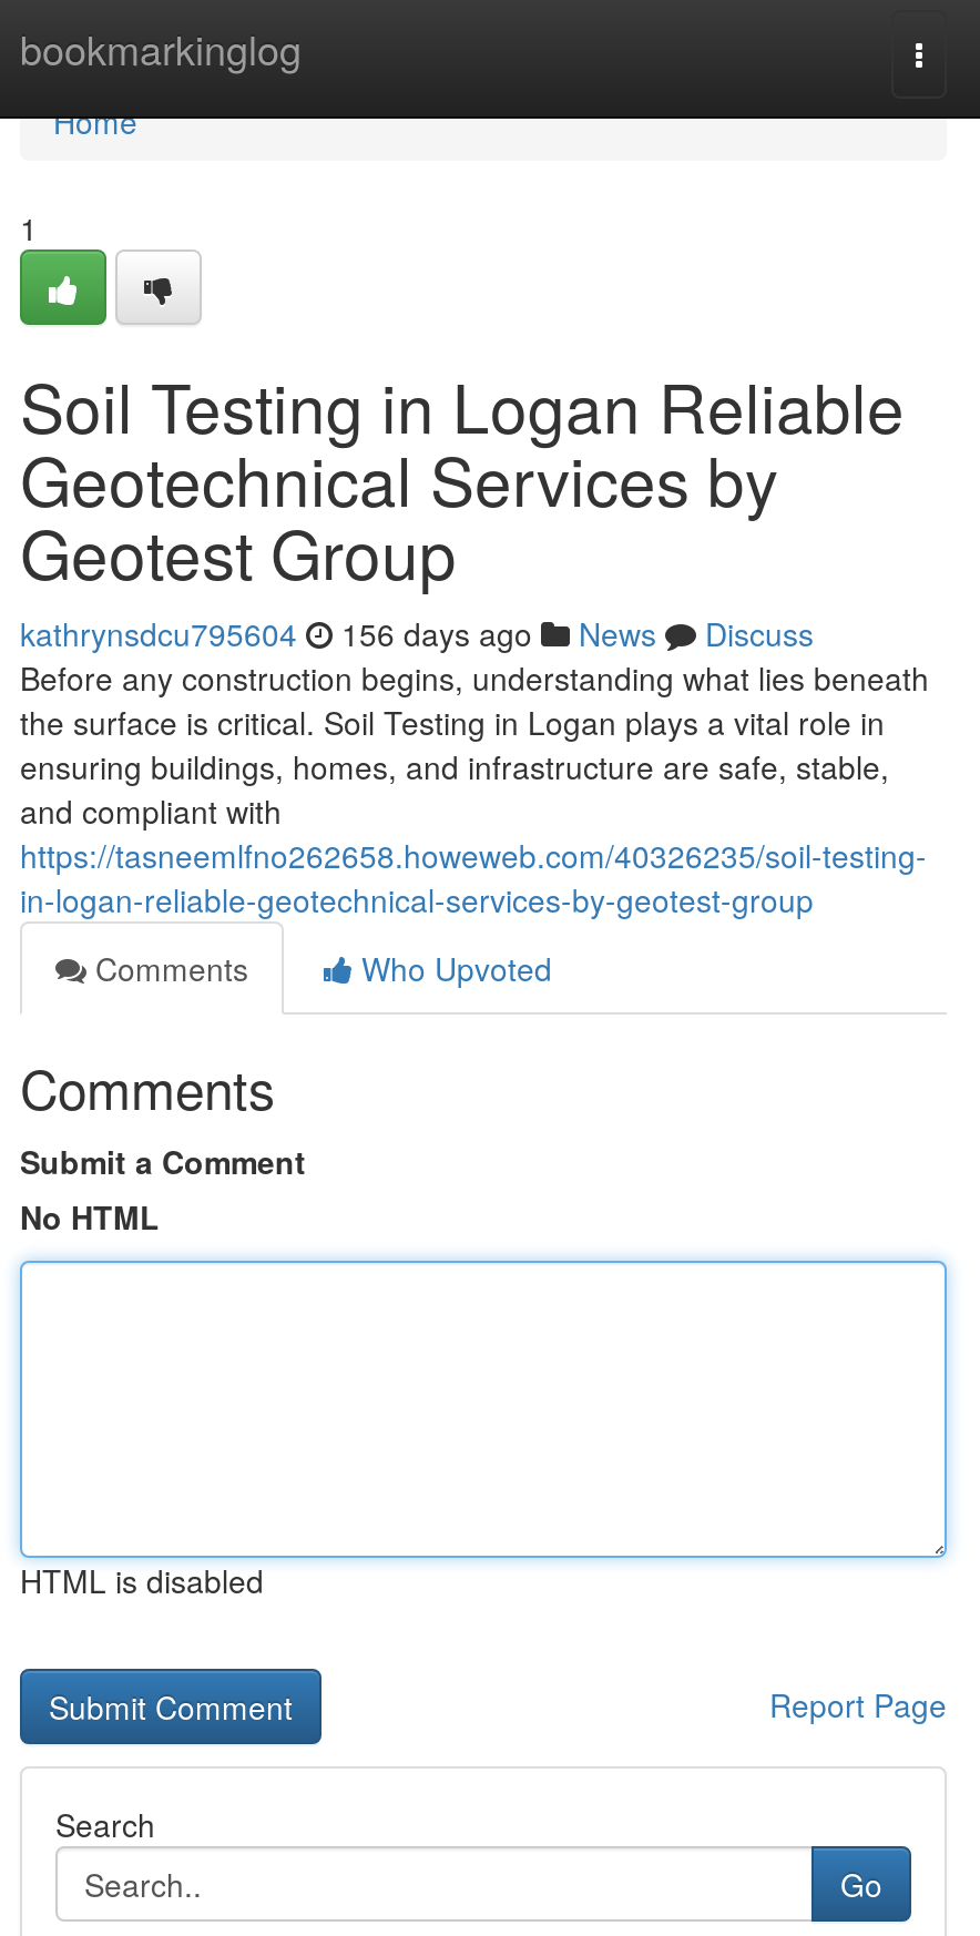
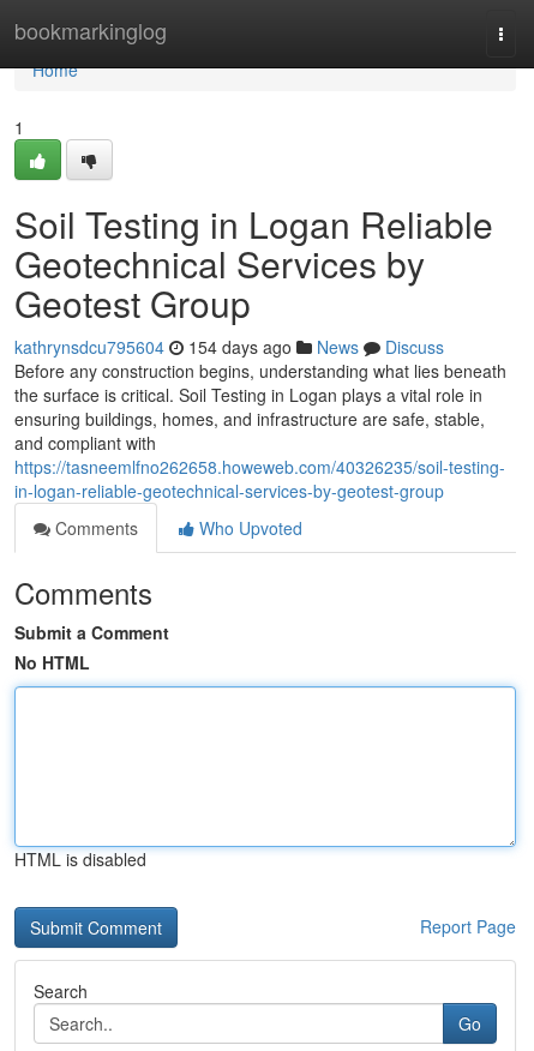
[20,611,814,655] kathrynsdcu795604 156 days ago News Discuss -> [14,335,444,359] kathrynsdcu795604 154 days ago News Discuss

